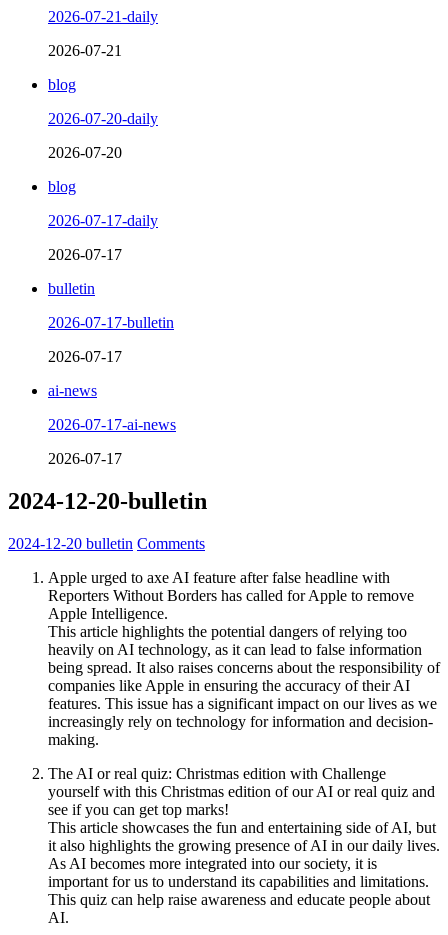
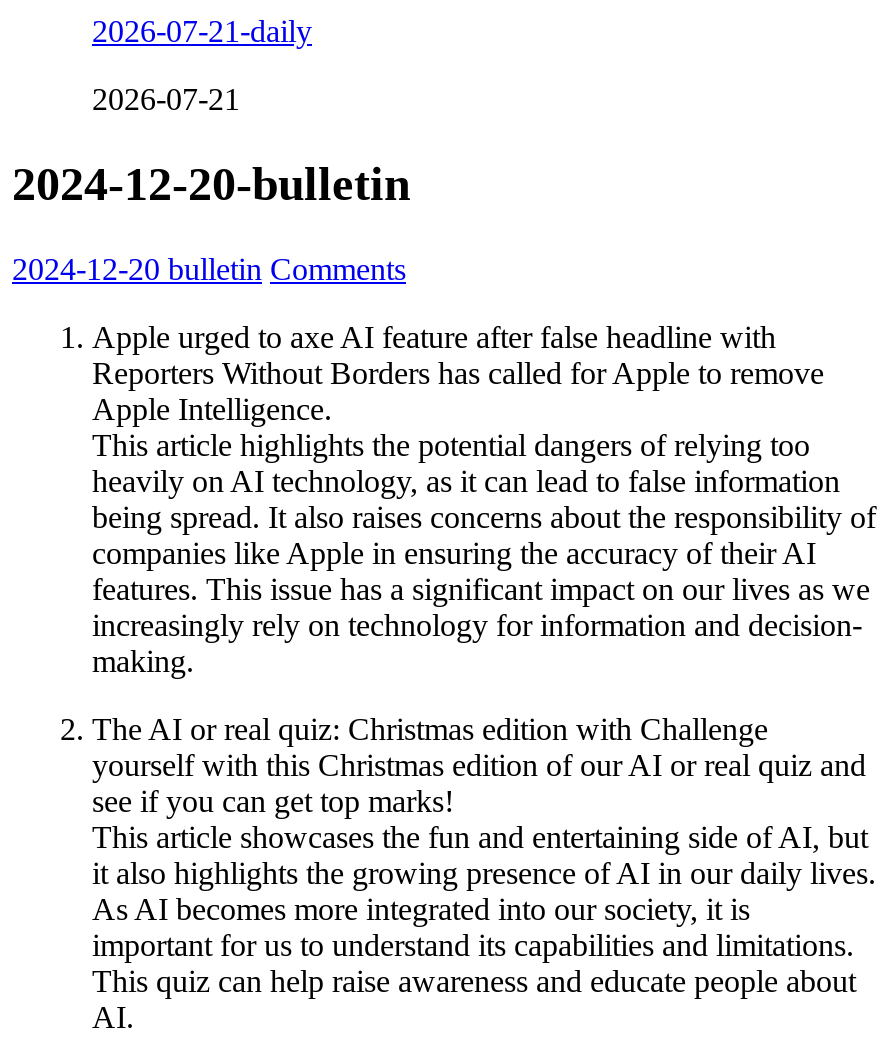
[48,76,176,467] blog | 2026-07-20-daily | 2026-07-20 | blog | 2026-07-17-daily | 2026-07-17 | bulletin | 2026-07-17-bulletin | 2026-07-17 | ai-news | 2026-07-17-ai-news | 2026-07-17 -> none

